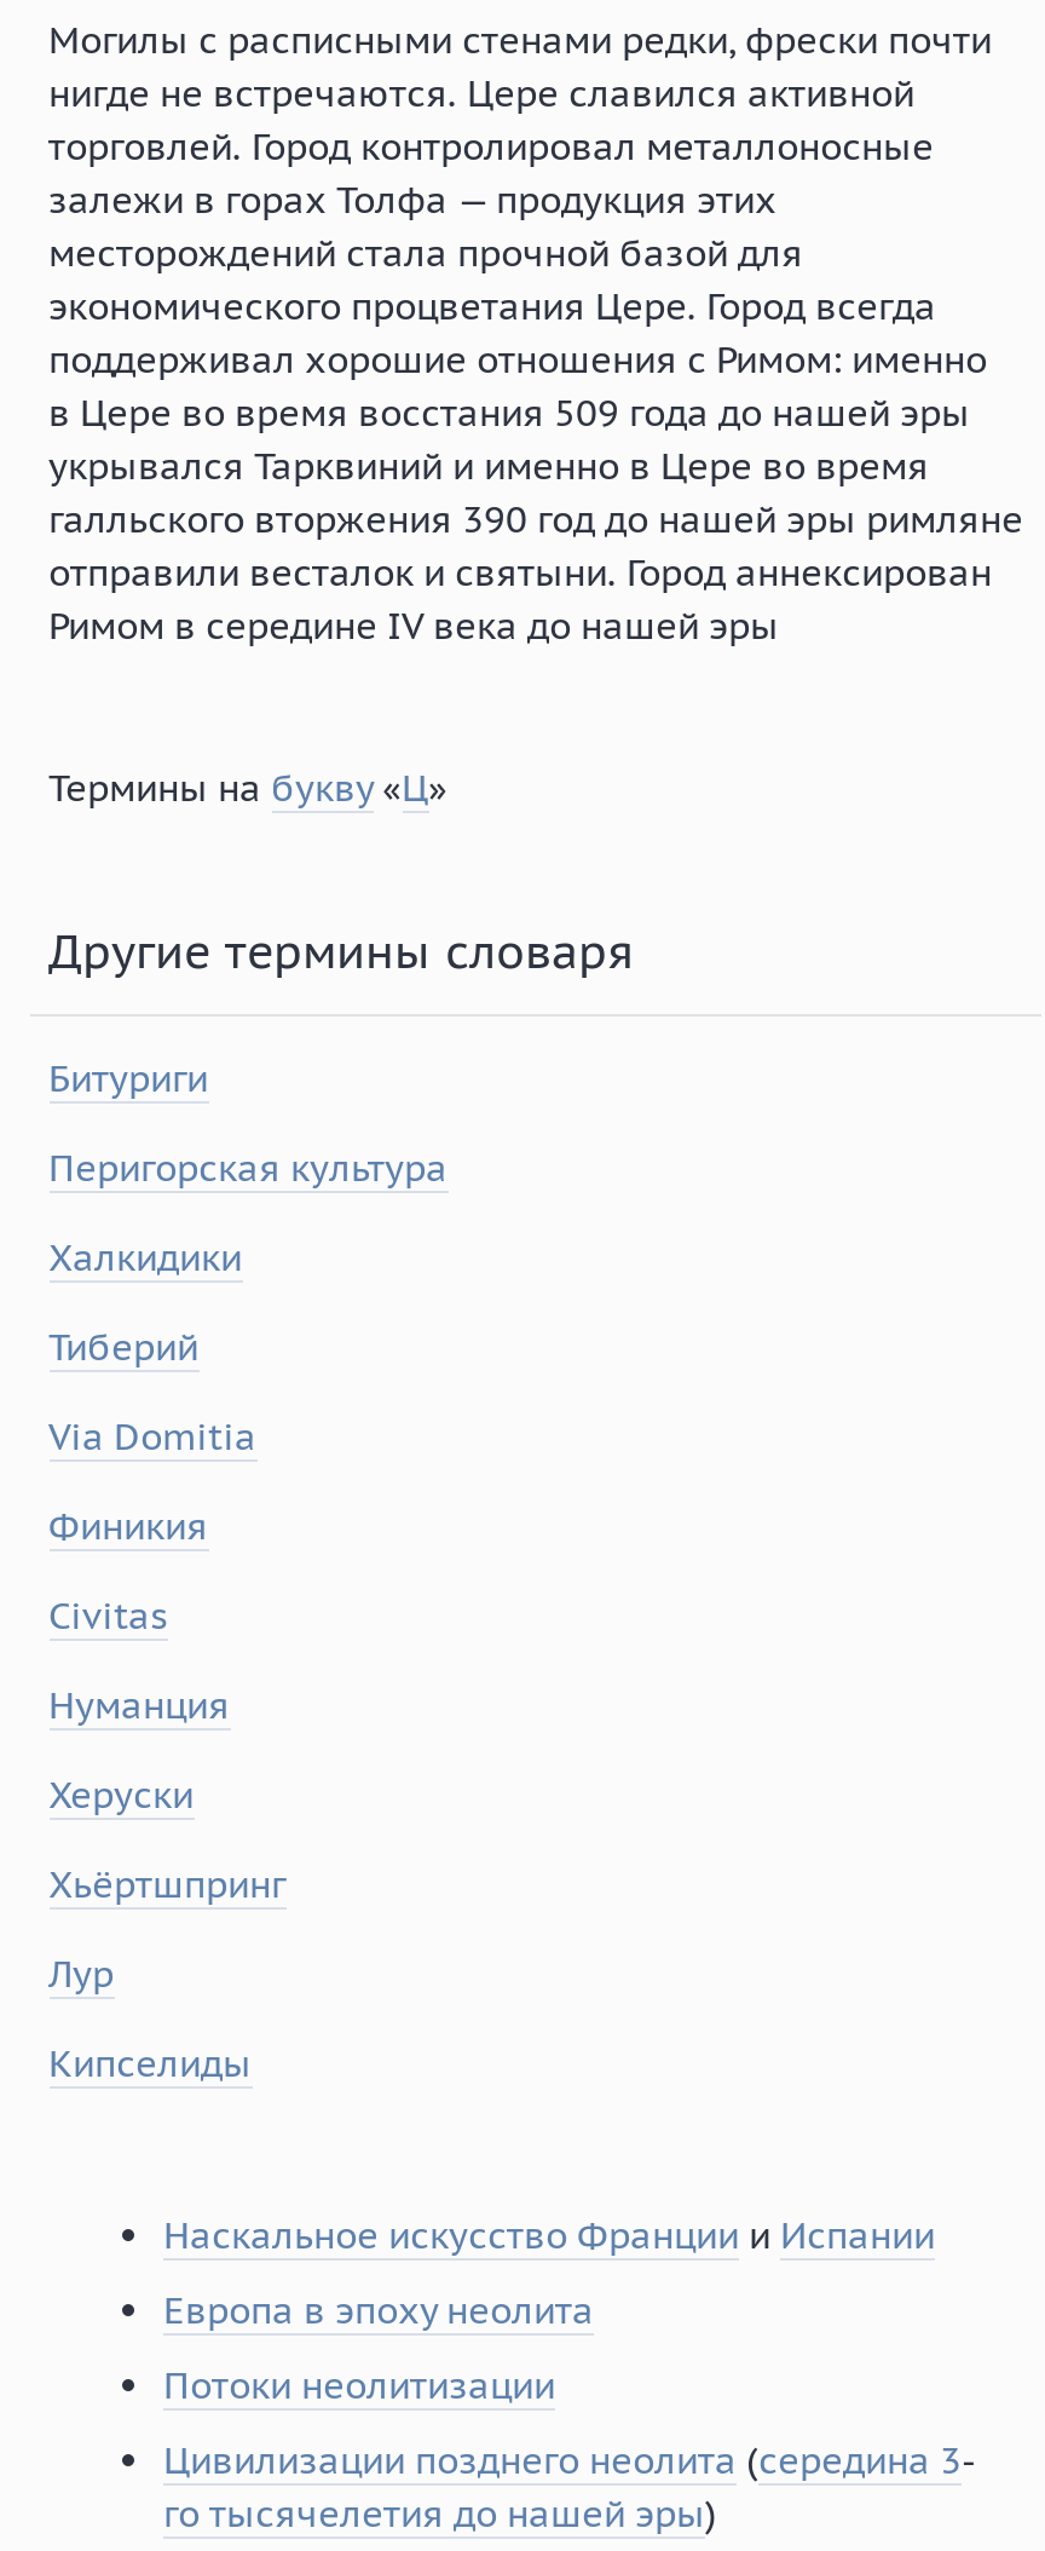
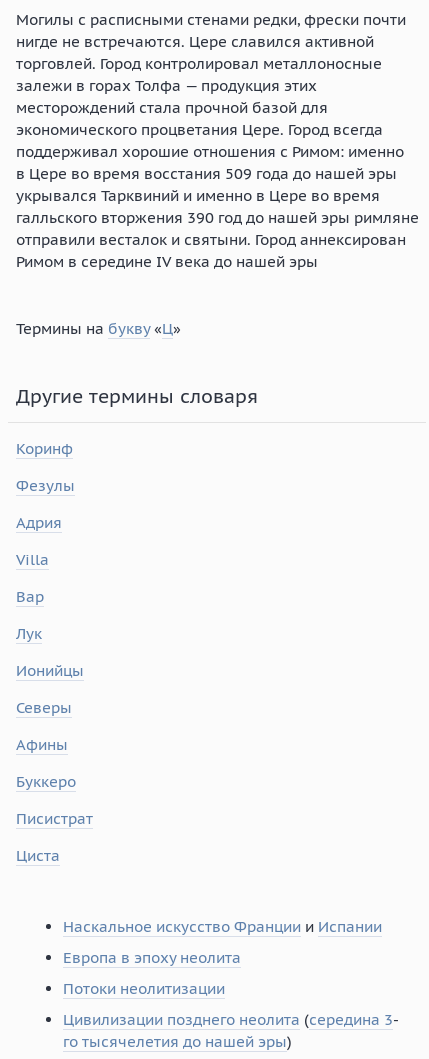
[48,1054,208,1100] Битуриги -> [15,438,72,457] Коринф
[48,1144,448,1190] Перигорская культура -> [15,475,74,494] Фезулы
[48,1233,242,1279] Халкидики -> [15,512,61,531] Адрия
[48,1323,198,1369] Тиберий -> [15,549,48,568] Villa
[48,1412,256,1458] Via Domitia -> [15,586,43,605] Вар
[48,1502,208,1548] Финикия -> [15,623,41,642] Лук
[48,1591,167,1637] Civitas -> [15,660,83,679] Ионийцы
[48,1681,230,1727] Нуманция -> [15,697,71,716] Северы
[48,1770,194,1816] Херуски -> [15,734,67,753] Афины
[48,1860,285,1906] Хьёртшпринг -> [15,771,75,790] Буккеро
[48,1950,114,1996] Лур -> [15,808,92,827] Писистрат
[48,2039,252,2085] Кипселиды -> [15,845,59,864] Циста

